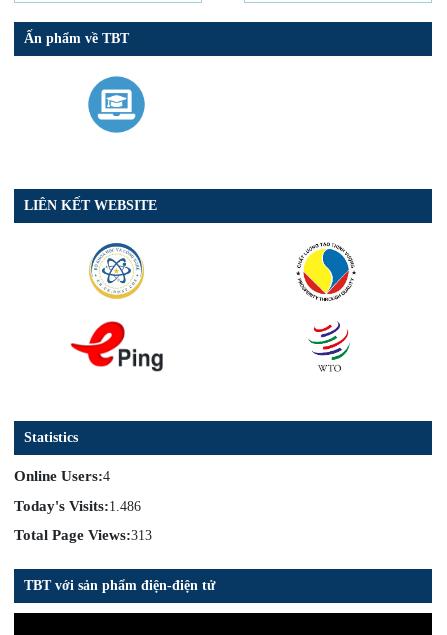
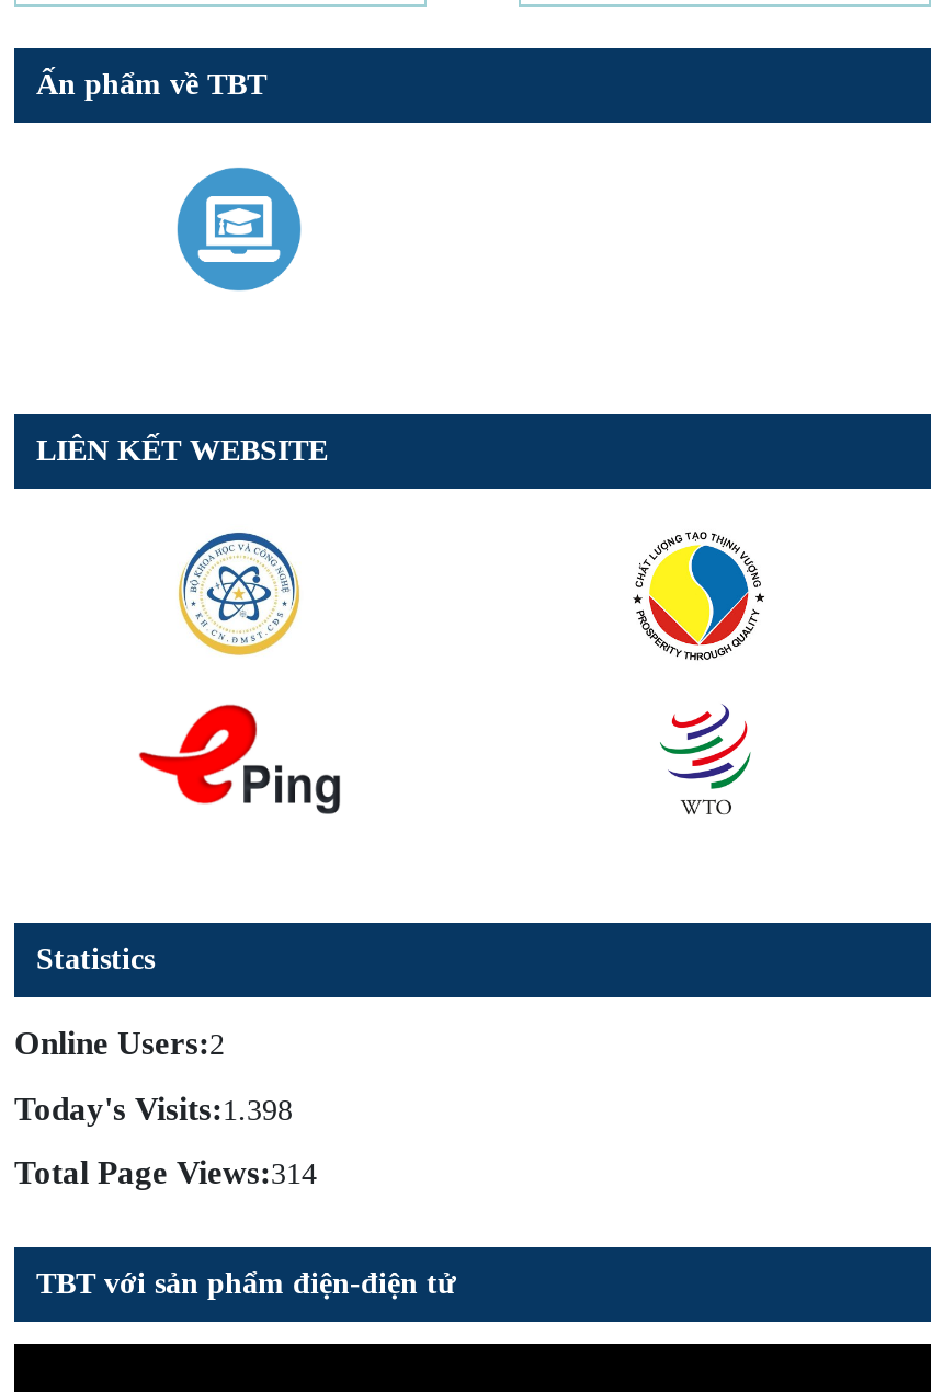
[14,468,110,484] Online Users:4 -> [14,1026,225,1061] Online Users:2
[14,498,141,514] Today's Visits:1.486 -> [14,1091,293,1126] Today's Visits:1.398
[14,527,152,543] Total Page Views:313 -> [14,1155,317,1191] Total Page Views:314

